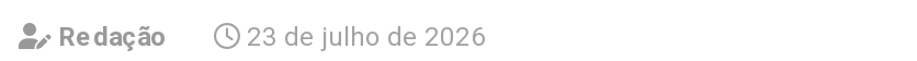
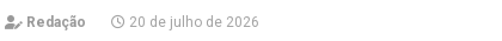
[240,21,486,51] 23 de julho de 2026 -> [125,13,259,30] 20 de julho de 2026

